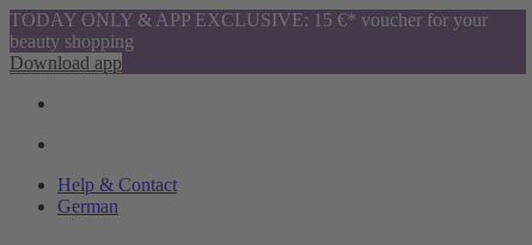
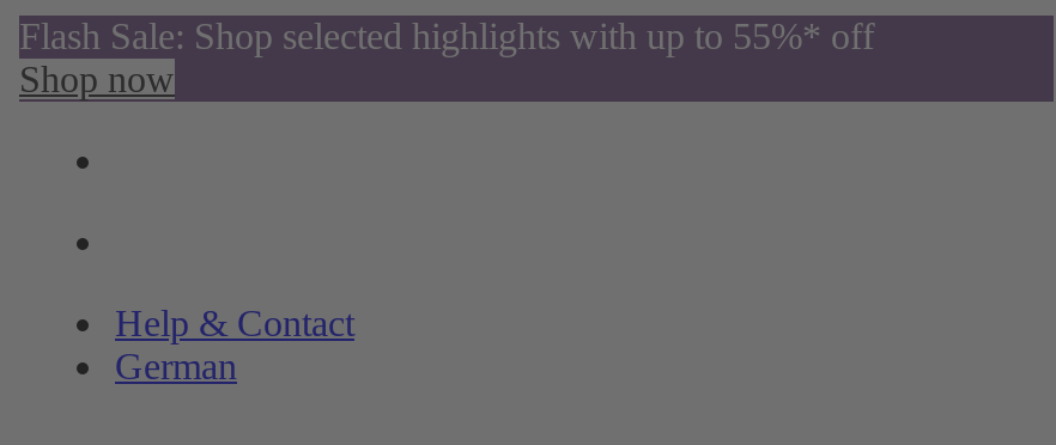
[10,10,488,73] TODAY ONLY & APP EXCLUSIVE: 15 €* voucher for your | beauty shopping | Download app -> [19,16,874,99] Flash Sale: Shop selected highlights with up to 55%* off | Shop now

